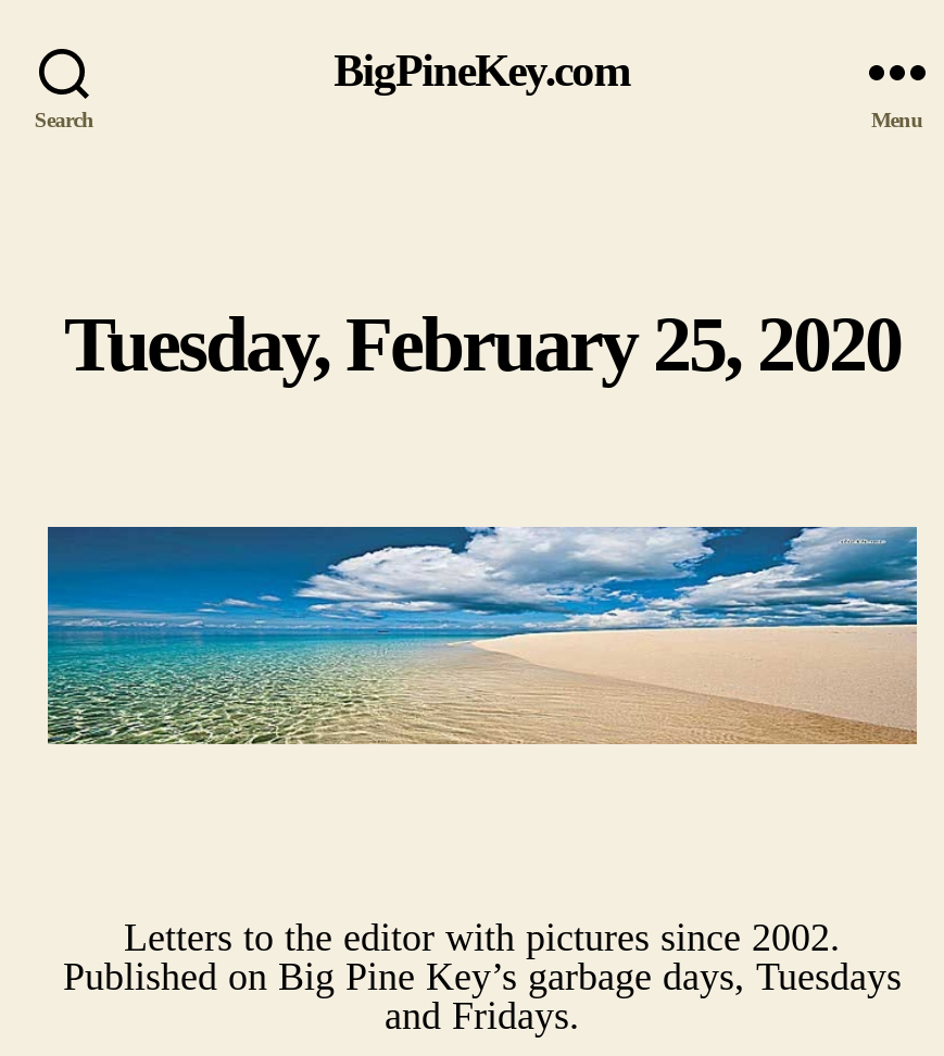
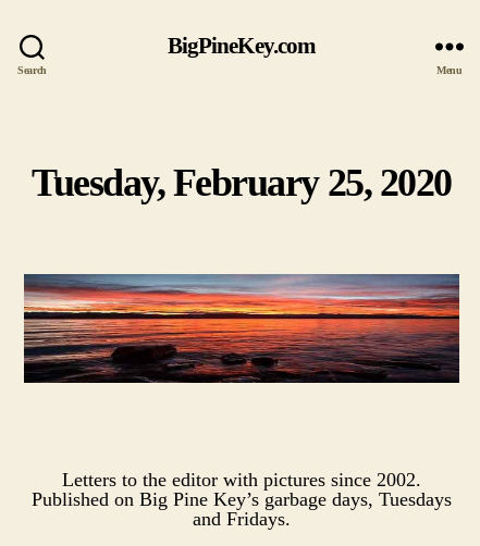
[46,527,919,746] [image] -> [23,273,460,384] [image]

